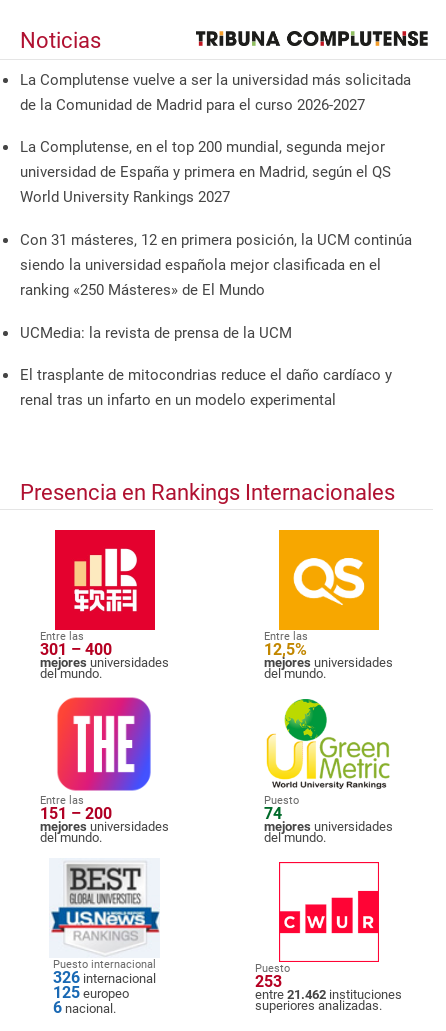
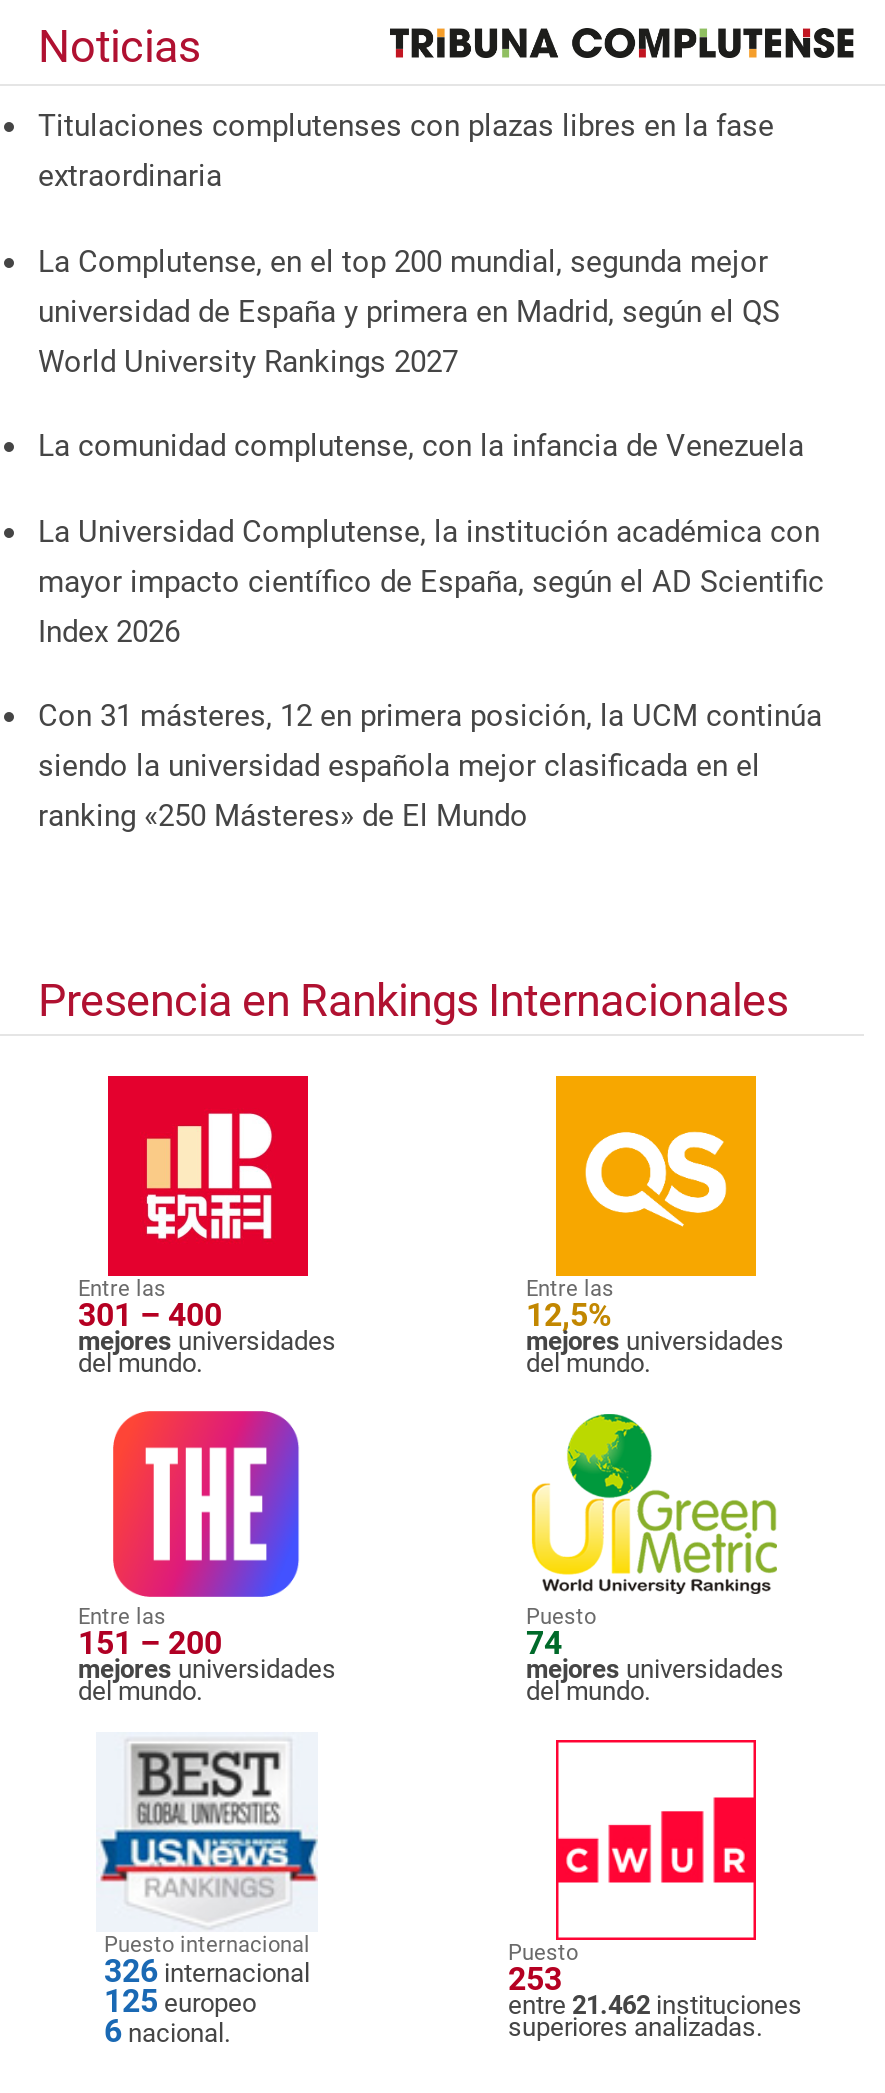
[20,71,411,114] La Complutense vuelve a ser la universidad más solicitada | de la Comunidad de Madrid para el curso 2026-2027 -> [38,108,774,194] Titulaciones complutenses con plazas libres en la fase | extraordinaria
none -> [38,428,824,649] La comunidad complutense, con la infancia de Venezuela | La Universidad Complutense, la institución académica con | mayor impacto científico de España, según el AD Scientific | Index 2026
moved [20,231,412,299] -> [38,698,822,834]: Con 31 másteres, 12 en primera posición, la UCM continúa | siendo la universidad española mejor clasificada en el | ranking «250 Másteres» de El Mundo
[20,324,392,409] UCMedia: la revista de prensa de la UCM | El trasplante de mitocondrias reduce el daño cardíaco y | renal tras un infarto en un modelo experimental -> none

